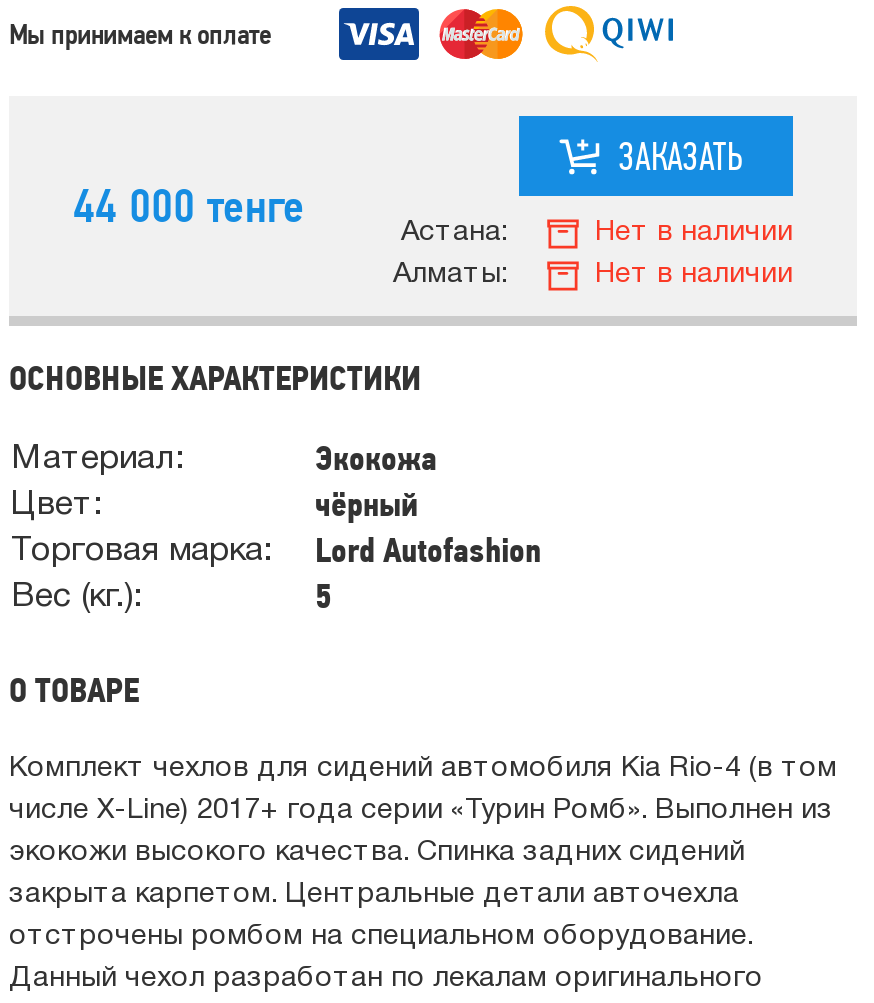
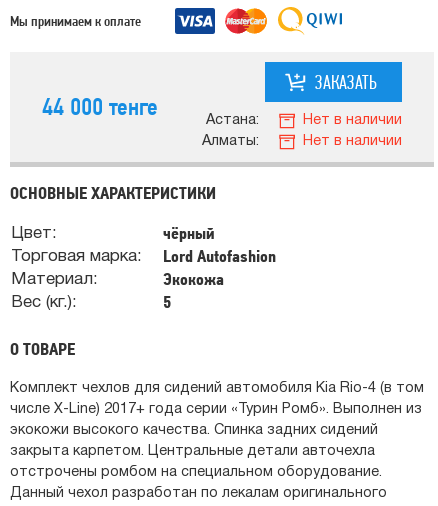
moved [11,438,437,478] -> [11,269,224,289]: Материал: | Экокожа
moved [11,484,541,570] -> [11,223,276,266]: Цвет: | чёрный | Торговая марка: | Lord Autofashion

